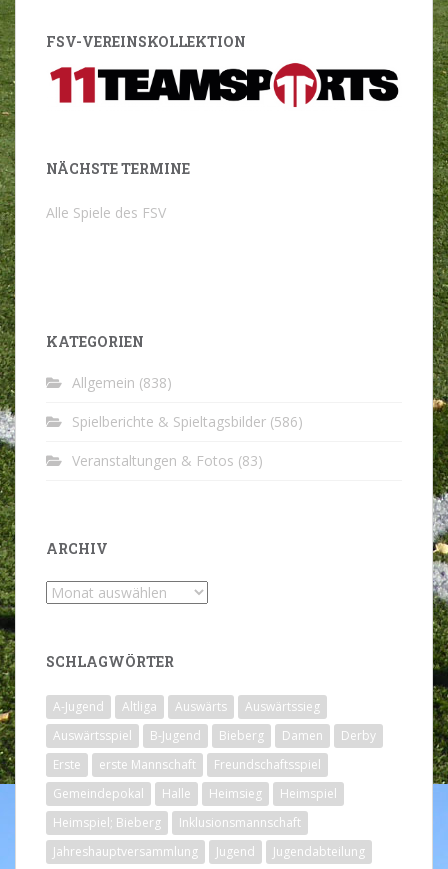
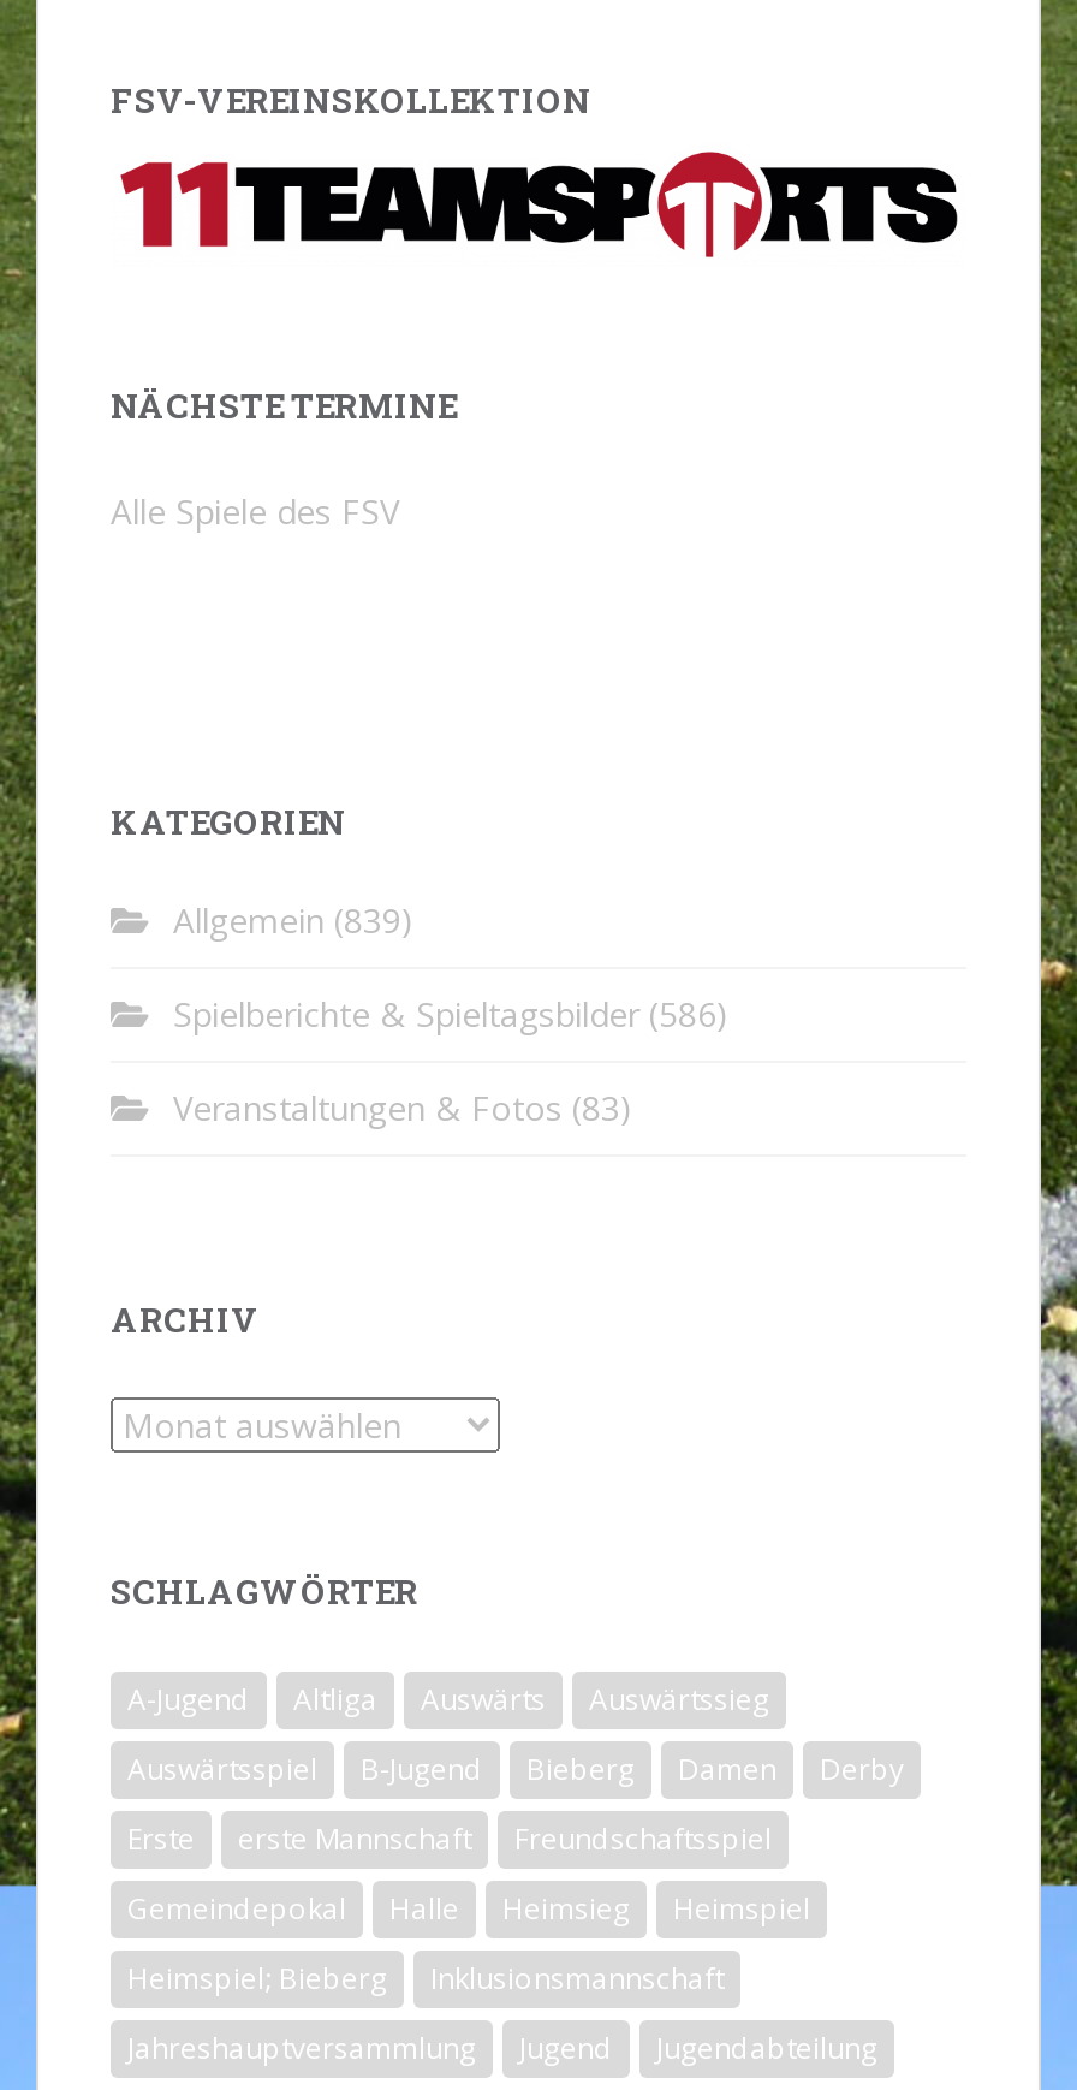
[72,373,172,392] Allgemein (838) -> [173,896,413,942] Allgemein (839)

